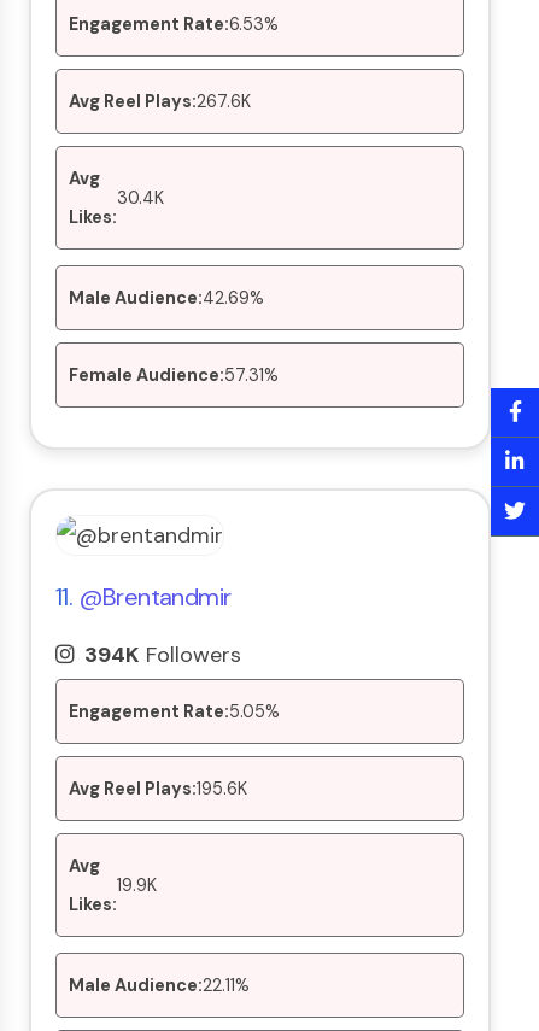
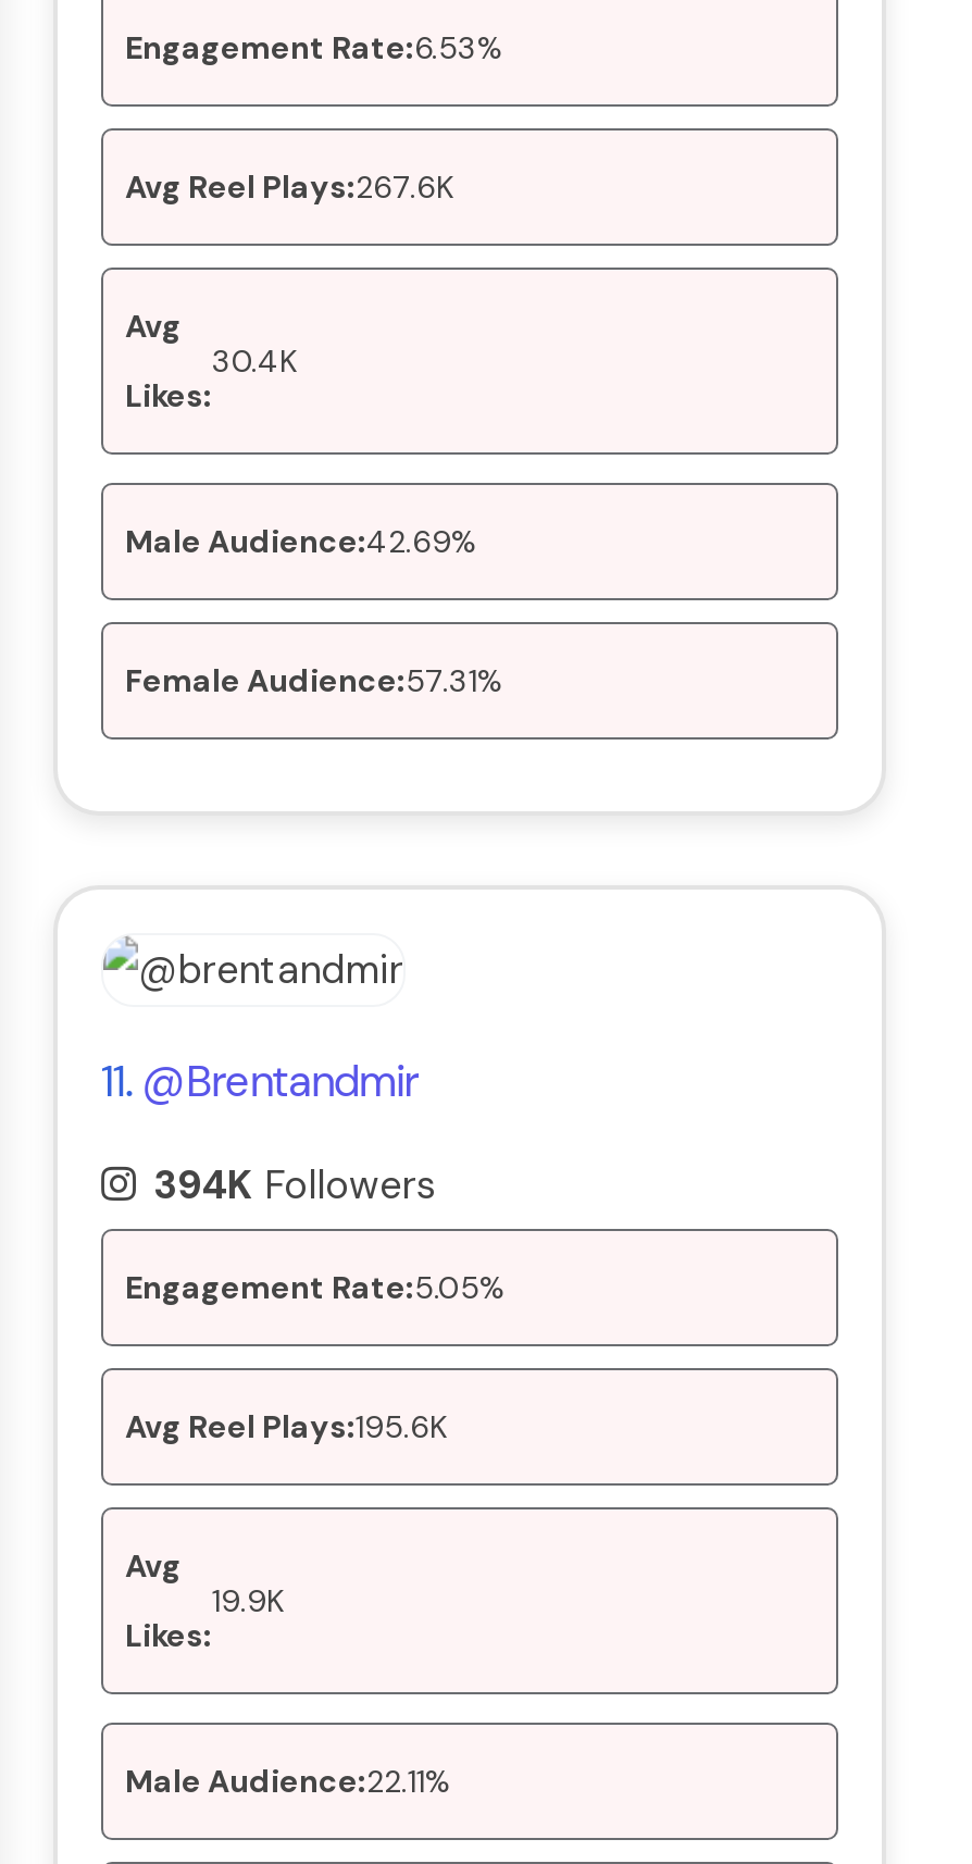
[490,387,535,538] [image] -> none

